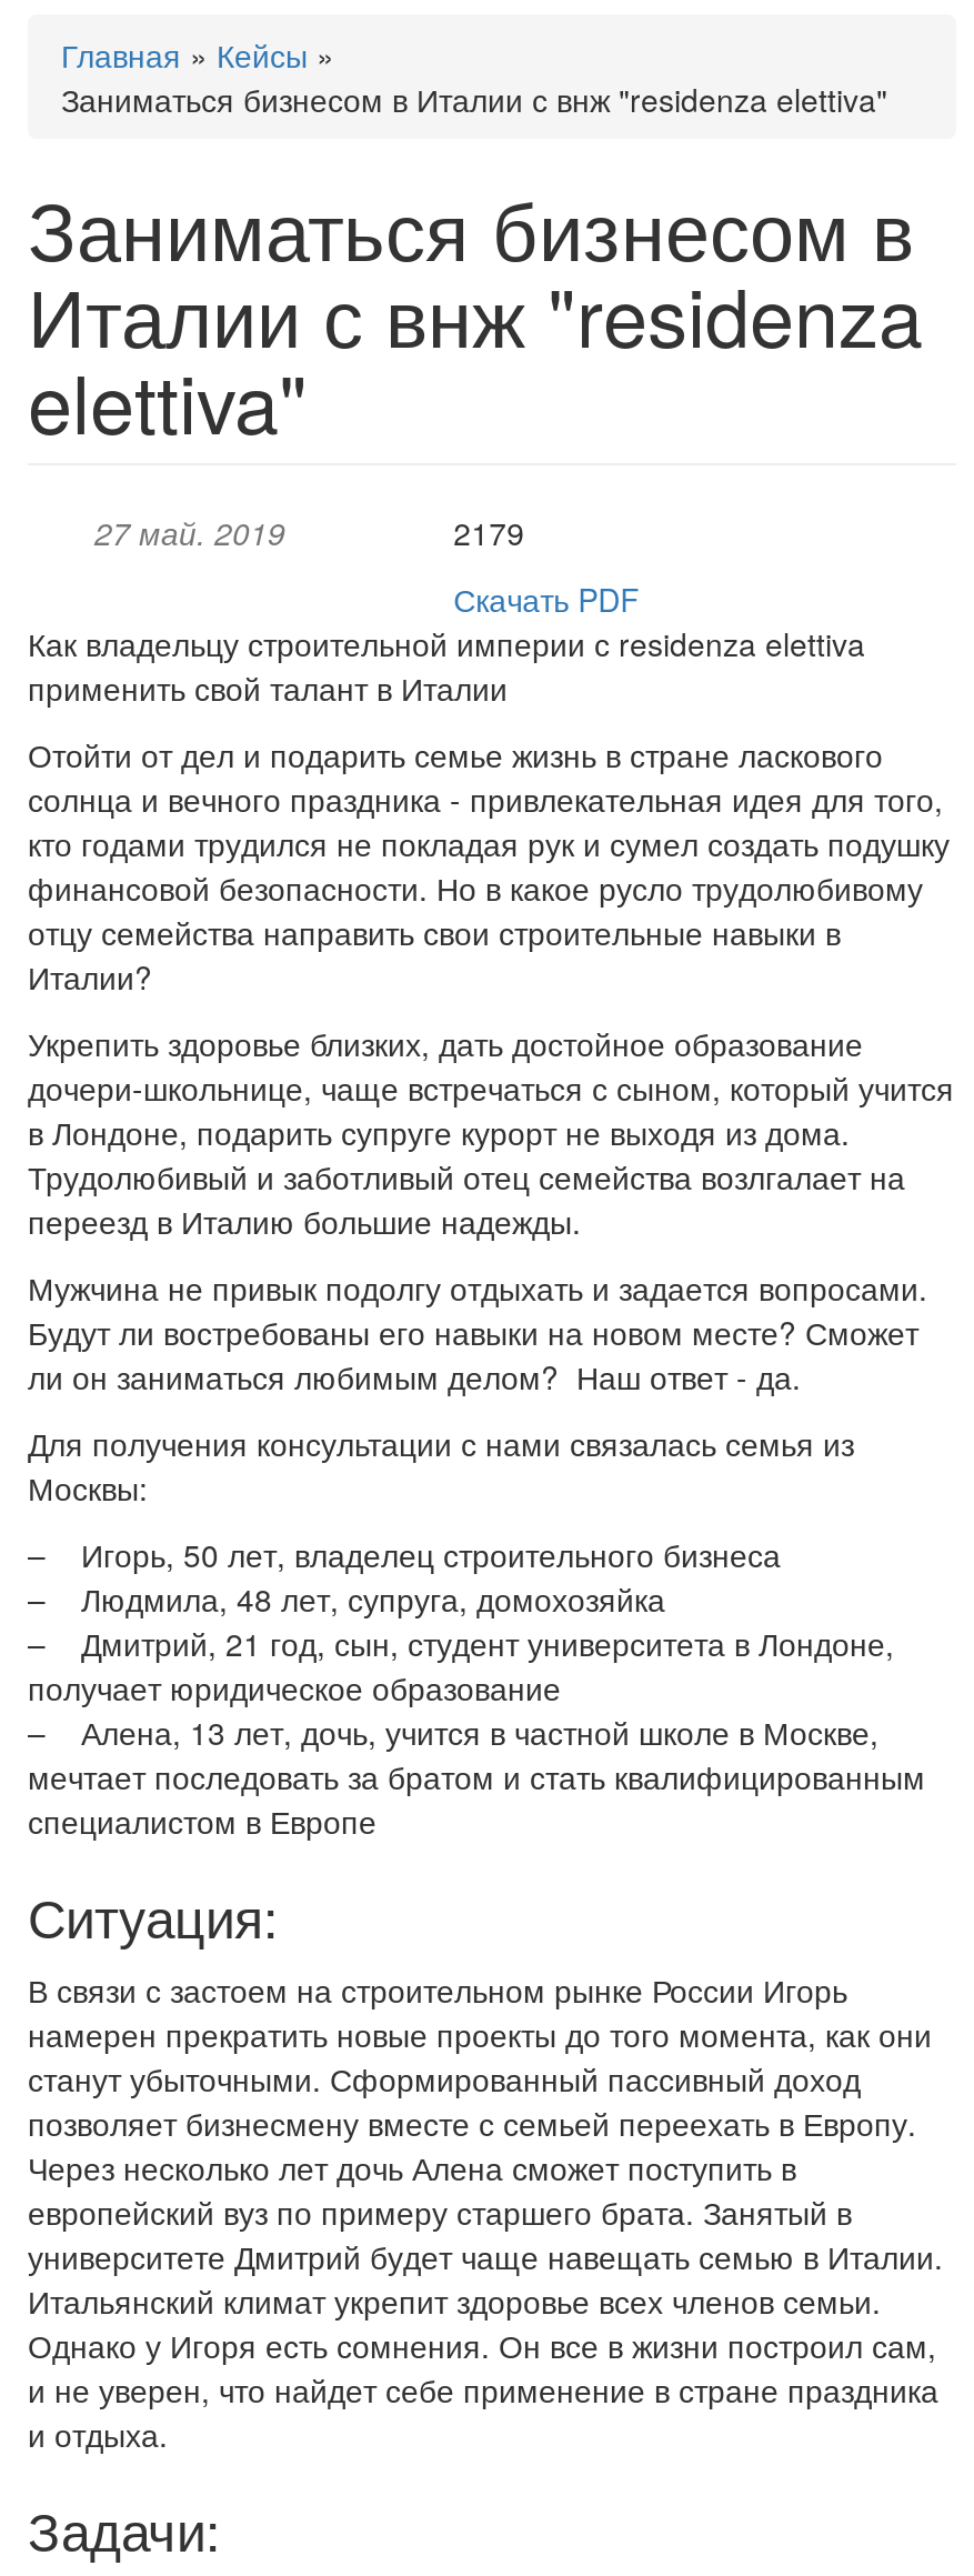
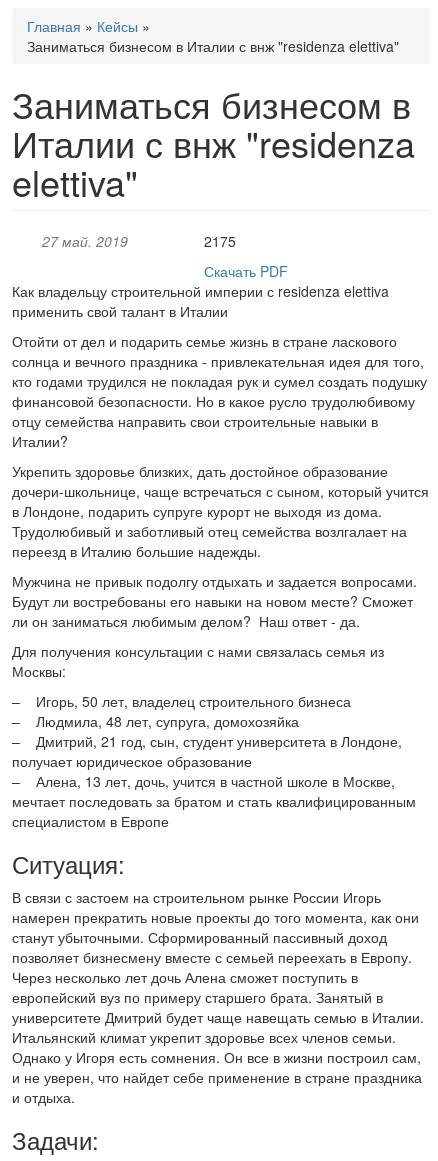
[454,509,525,554] 2179 -> [204,231,236,251] 2175

